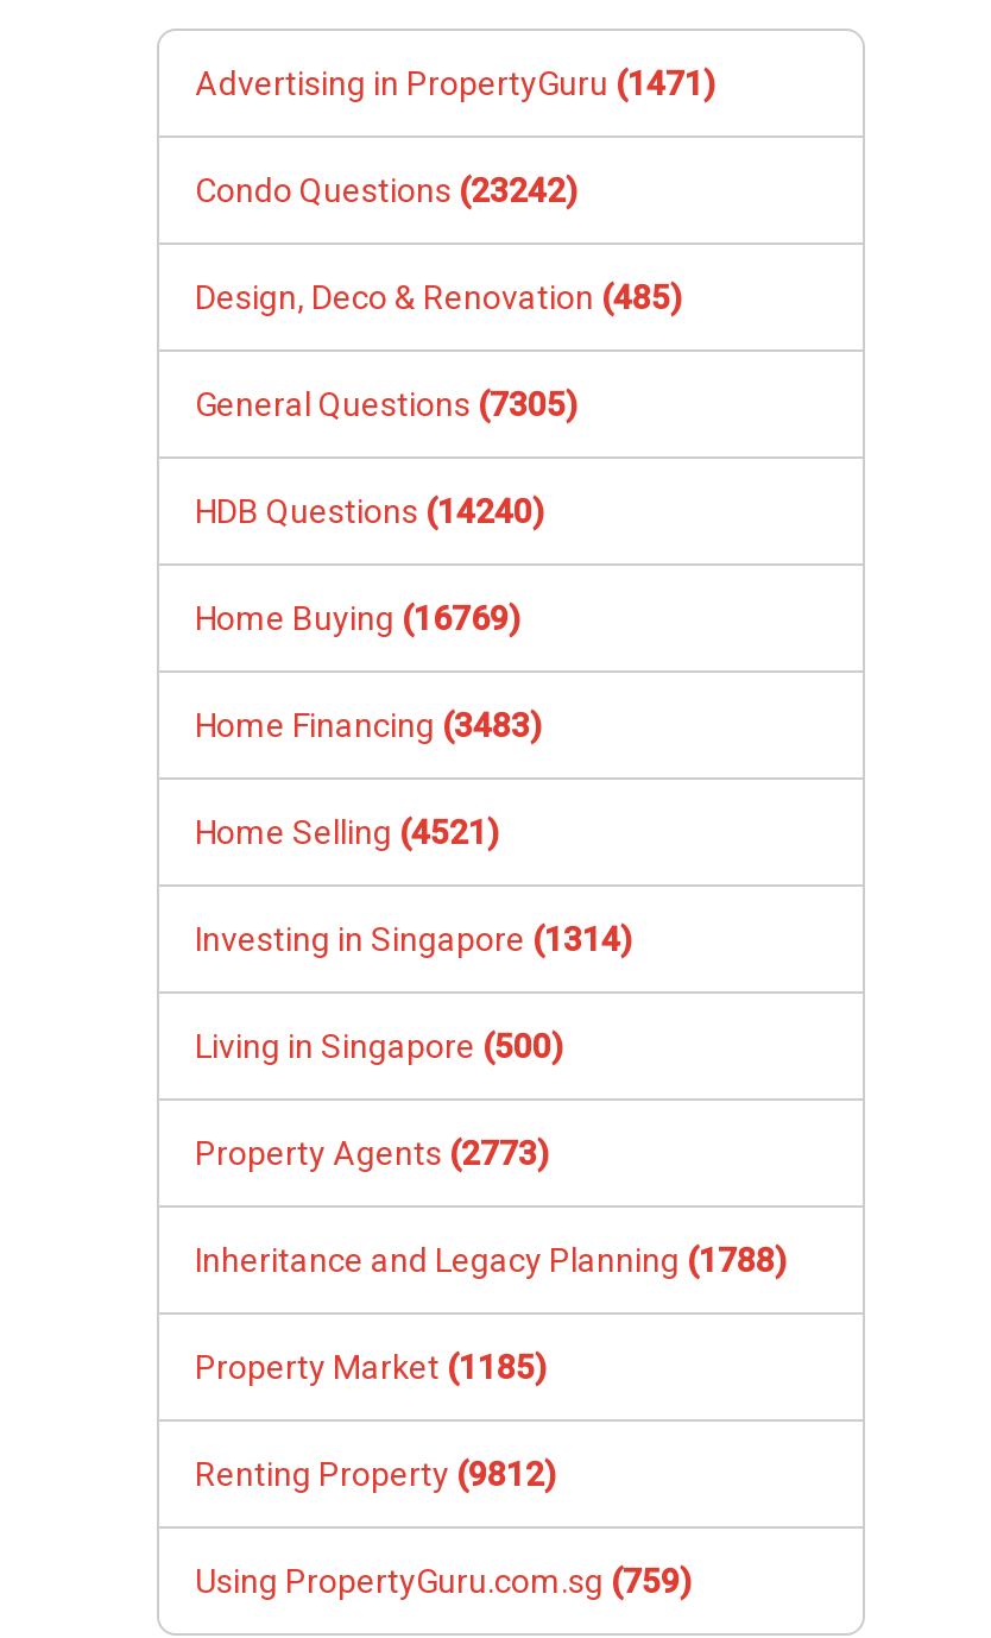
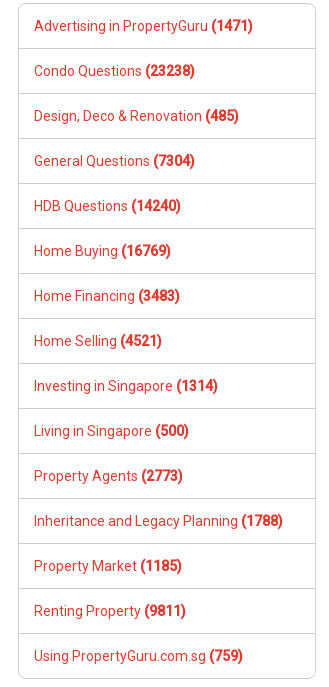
[195,172,577,210] Condo Questions (23242) -> [34,63,195,79] Condo Questions (23238)
[195,386,577,424] General Questions (7305) -> [34,153,195,169] General Questions (7304)
[195,1456,556,1494] Renting Property (9812) -> [34,603,186,619] Renting Property (9811)

